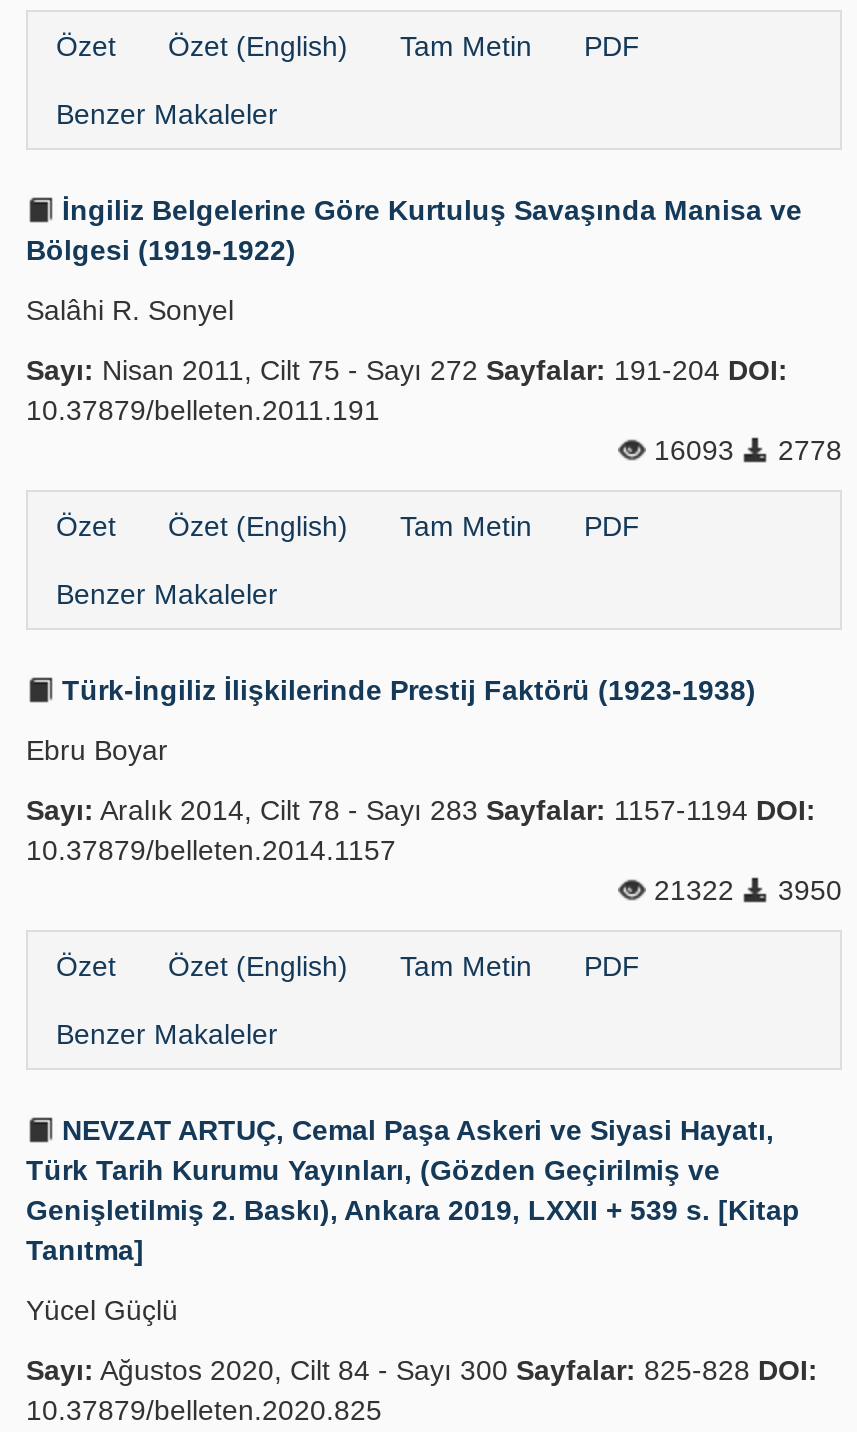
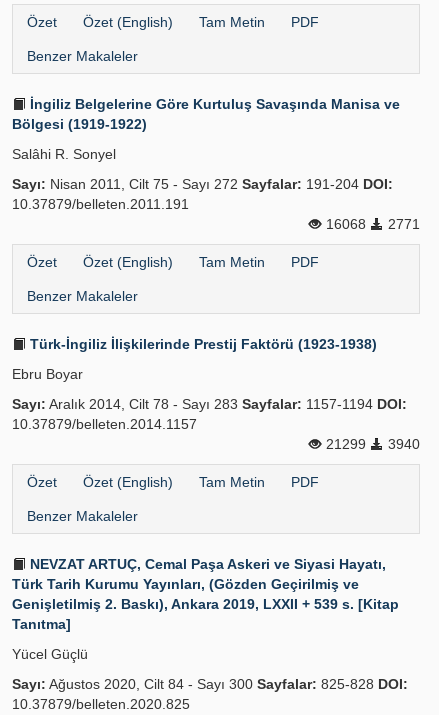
[646,434,742,466] 16093 -> [322,216,370,232] 16068
[770,434,842,466] 2778 -> [384,216,420,232] 2771
[646,874,742,906] 21322 -> [322,436,370,452] 21299
[770,874,842,906] 3950 -> [384,436,420,452] 3940

